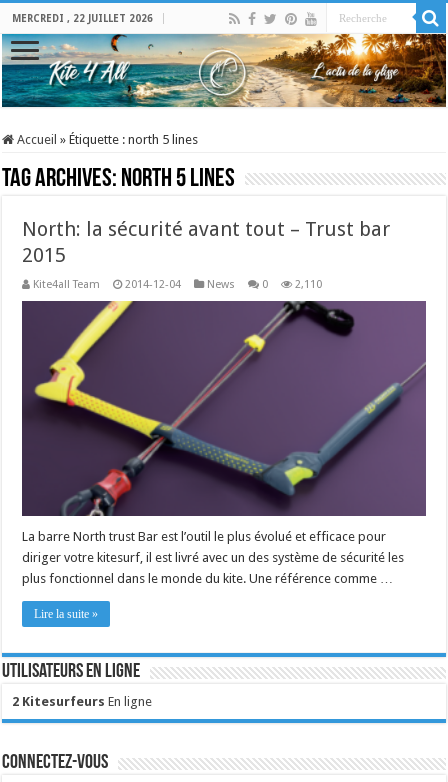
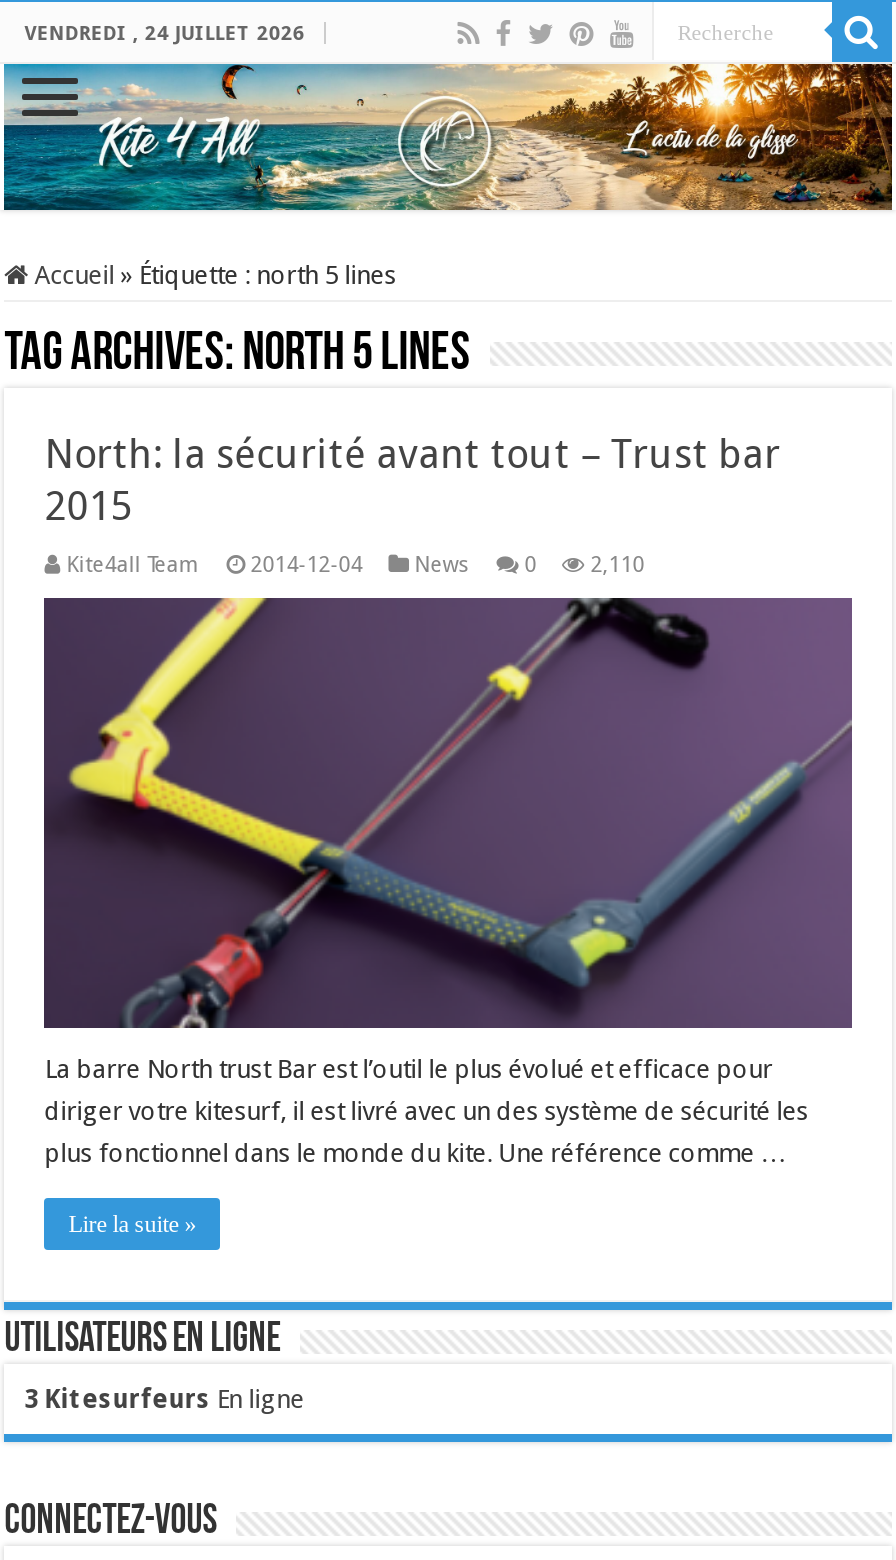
[12,13,153,24] MERCREDI , 22 JUILLET 2026 -> [24,22,304,44] VENDREDI , 24 JUILLET 2026
[12,694,152,709] 2 Kitesurfeurs En ligne -> [24,1383,304,1413] 3 Kitesurfeurs En ligne

